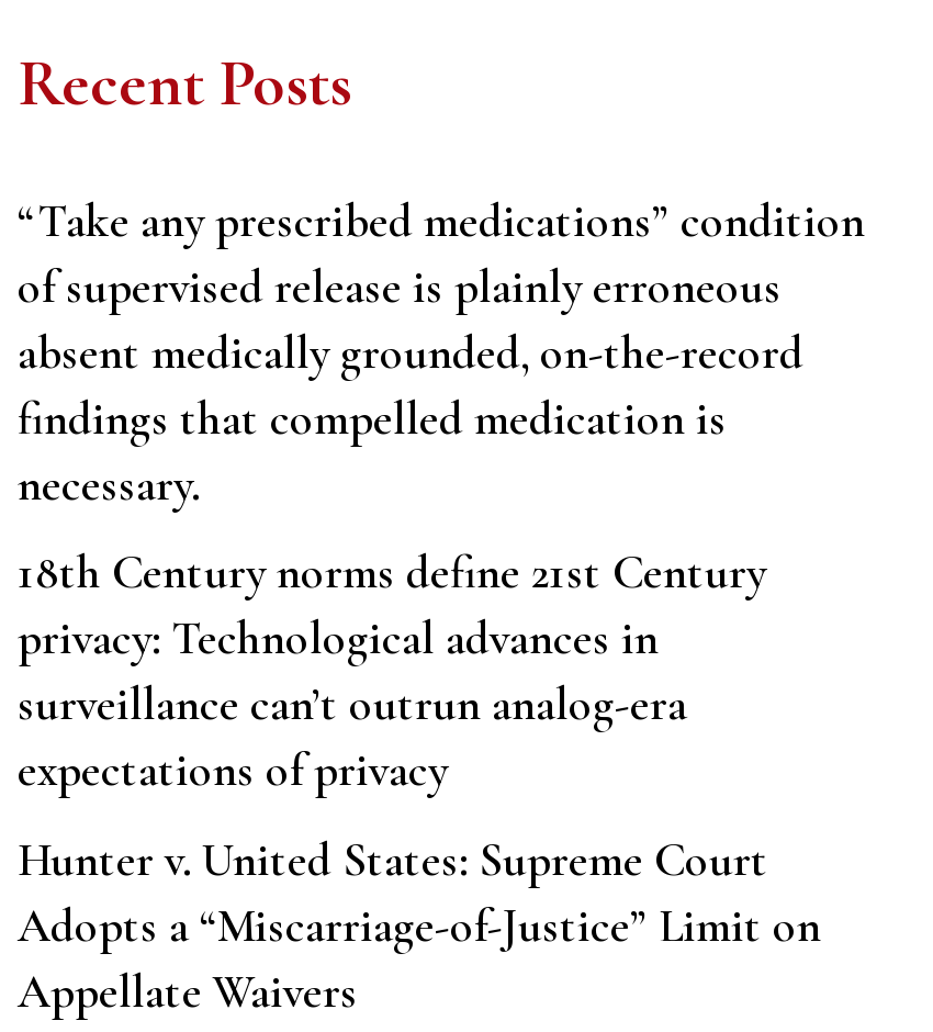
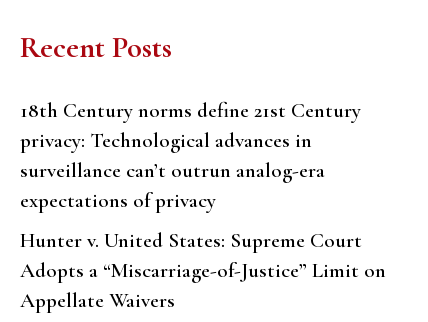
[18,194,865,512] “Take any prescribed medications” condition | of supervised release is plainly erroneous | absent medically grounded, on-the-record | findings that compelled medication is | necessary. -> none

